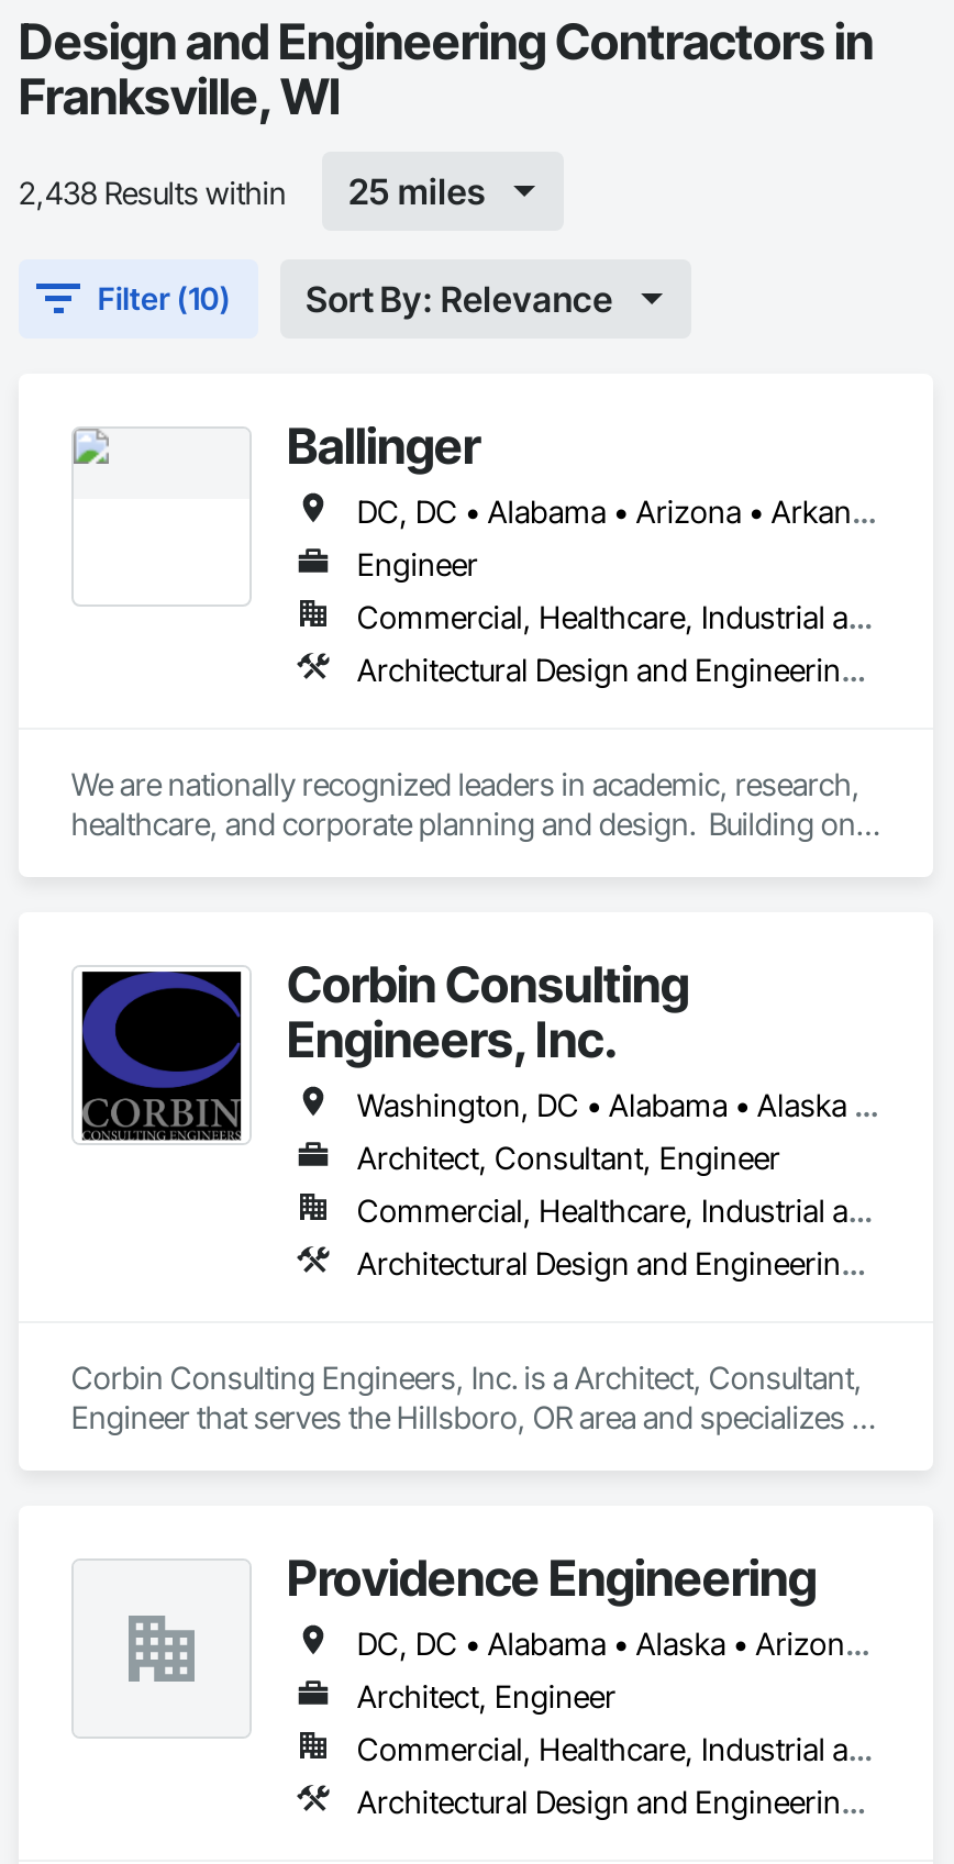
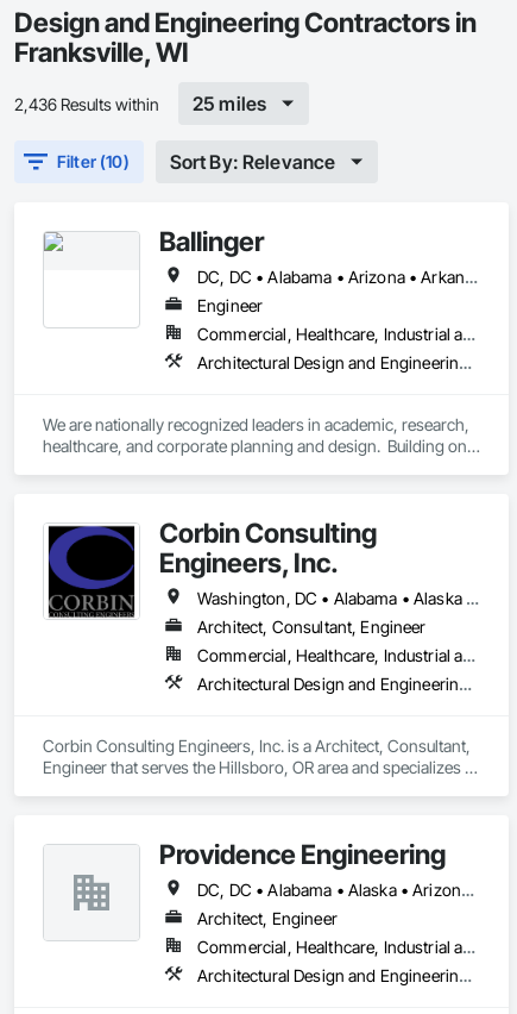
[19,173,287,210] 2,438 Results within -> [14,93,159,114] 2,436 Results within

